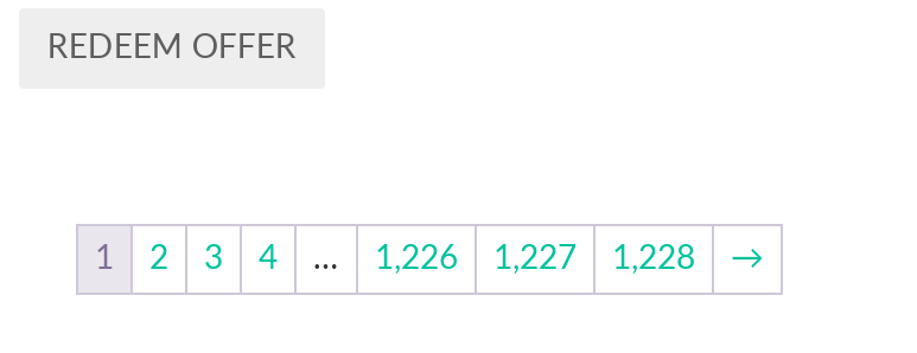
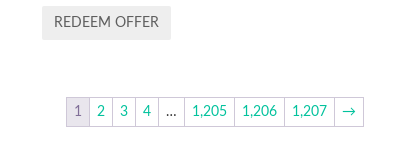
[375,243,458,276] 1,226 -> [192,105,227,119] 1,205
[493,243,577,276] 1,227 -> [242,105,277,119] 1,206
[612,243,695,276] 1,228 -> [292,105,327,119] 1,207

